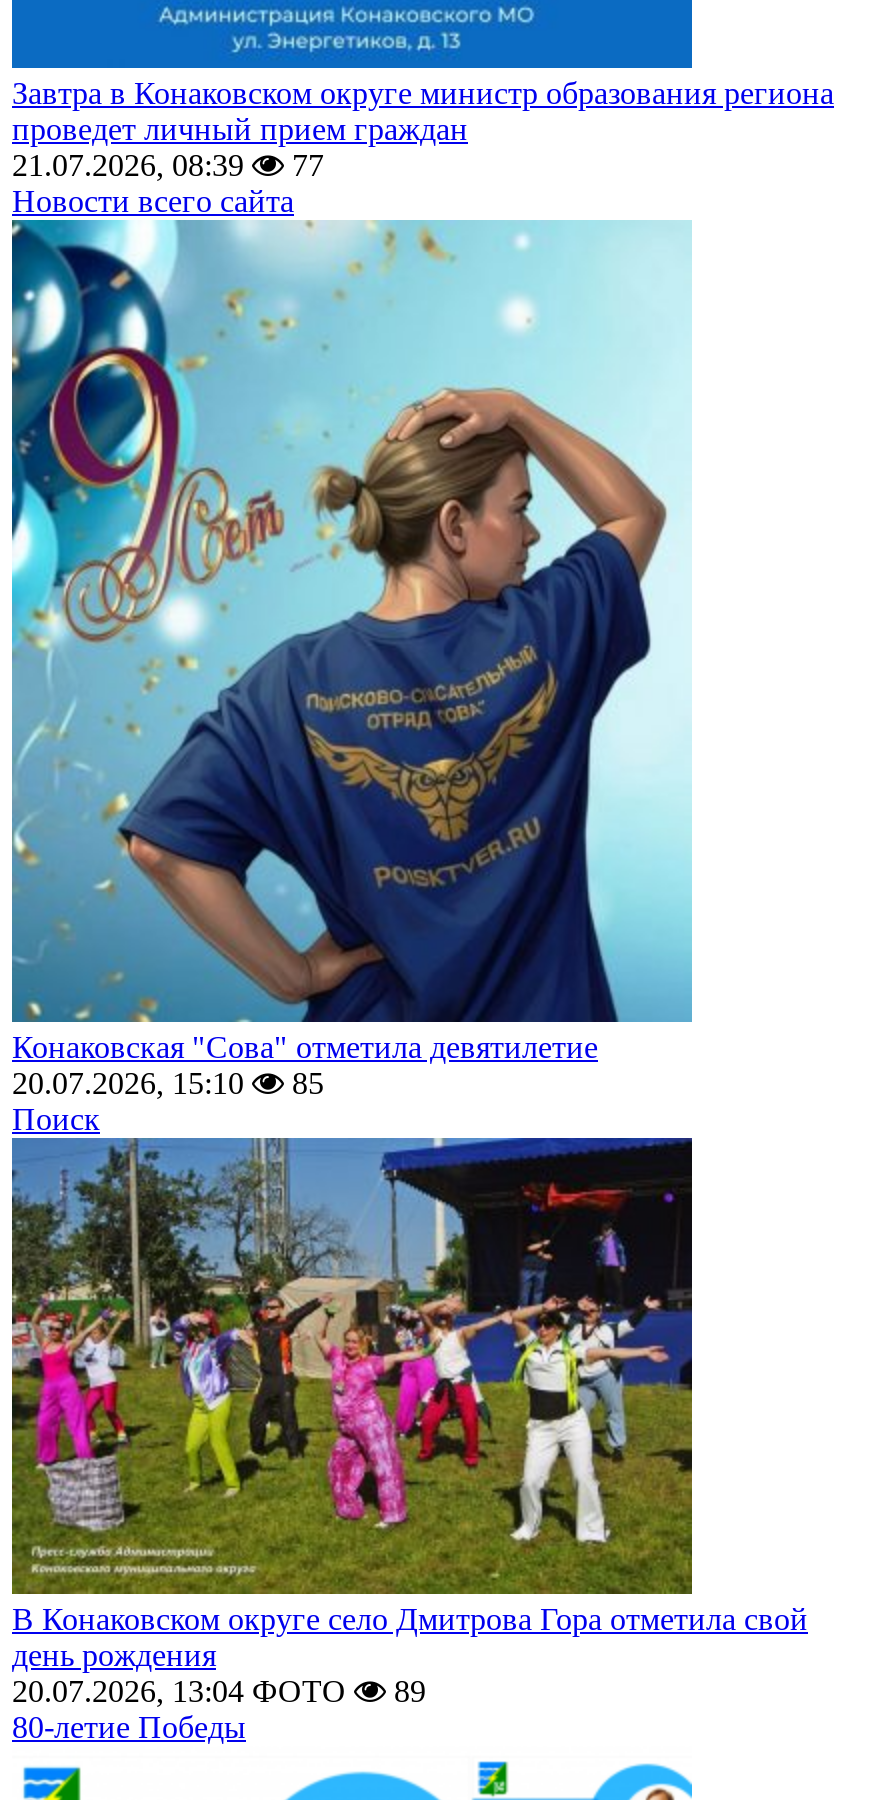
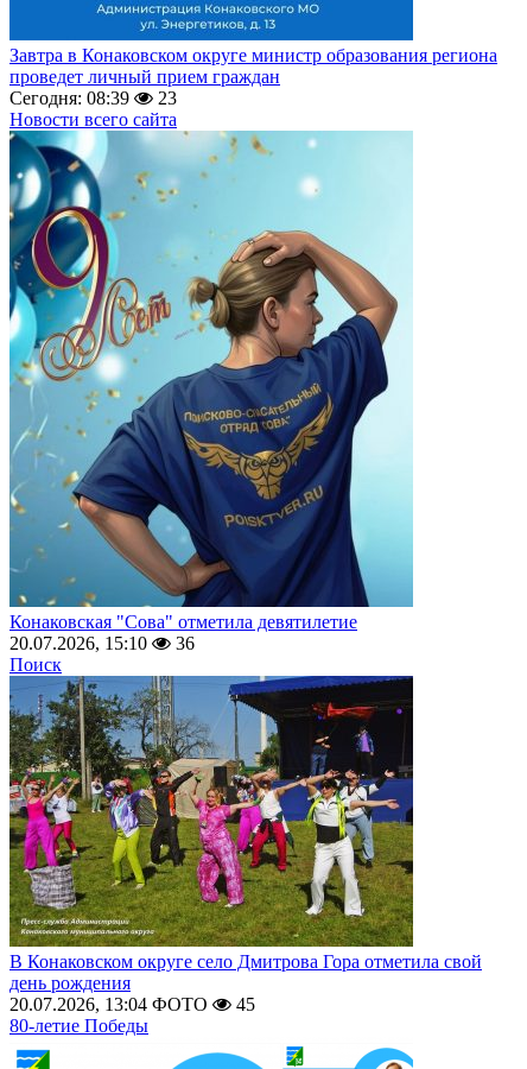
[12,148,324,182] 21.07.2026, 08:39 | 77 -> [9,88,177,108] Сегодня: 08:39 | 23
[12,1066,324,1100] 20.07.2026, 15:10 85 -> [9,633,195,653] 20.07.2026, 15:10 36
[12,1674,426,1708] 20.07.2026, 13:04 ФОТО 89 -> [9,994,255,1014] 20.07.2026, 13:04 ФОТО 45

